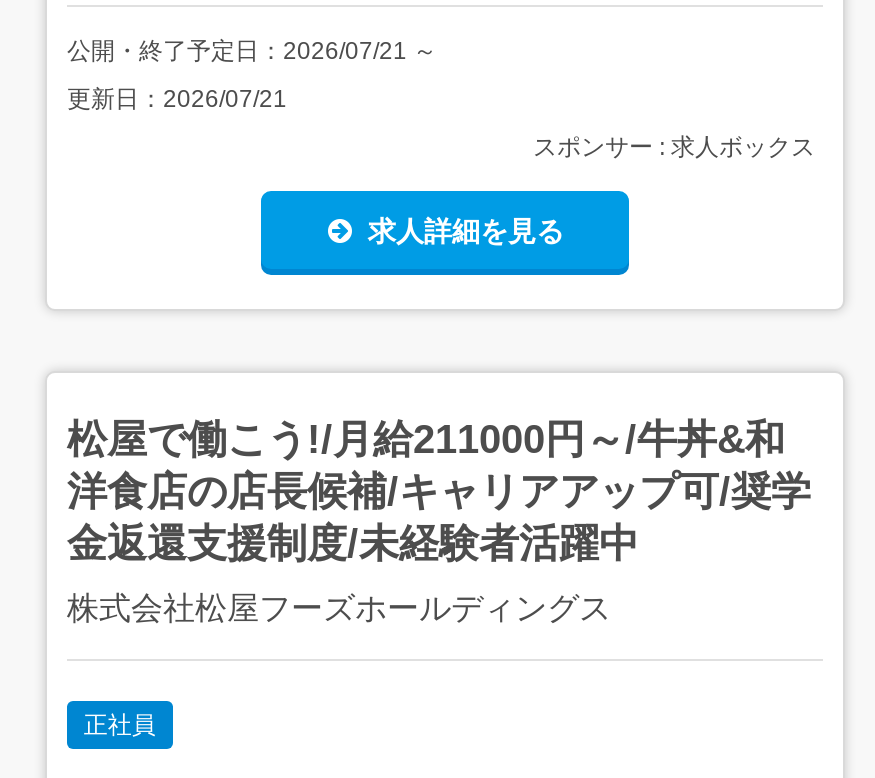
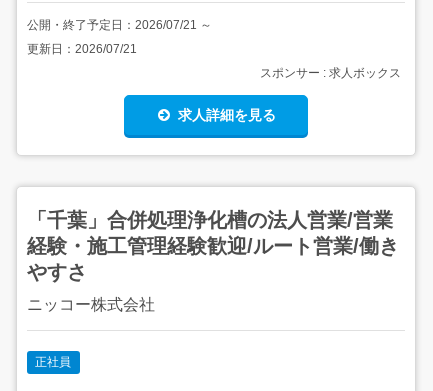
[67,418,811,566] 松屋で働こう!/月給211000円～/牛丼&和 | 洋食店の店長候補/キャリアアップ可/奨学 | 金返還支援制度/未経験者活躍中 -> [27,209,399,283] 「千葉」合併処理浄化槽の法人営業/営業 | 経験・施工管理経験歓迎/ルート営業/働き | やすさ
[67,592,611,626] 株式会社松屋フーズホールディングス -> [27,296,155,313] ニッコー株式会社

